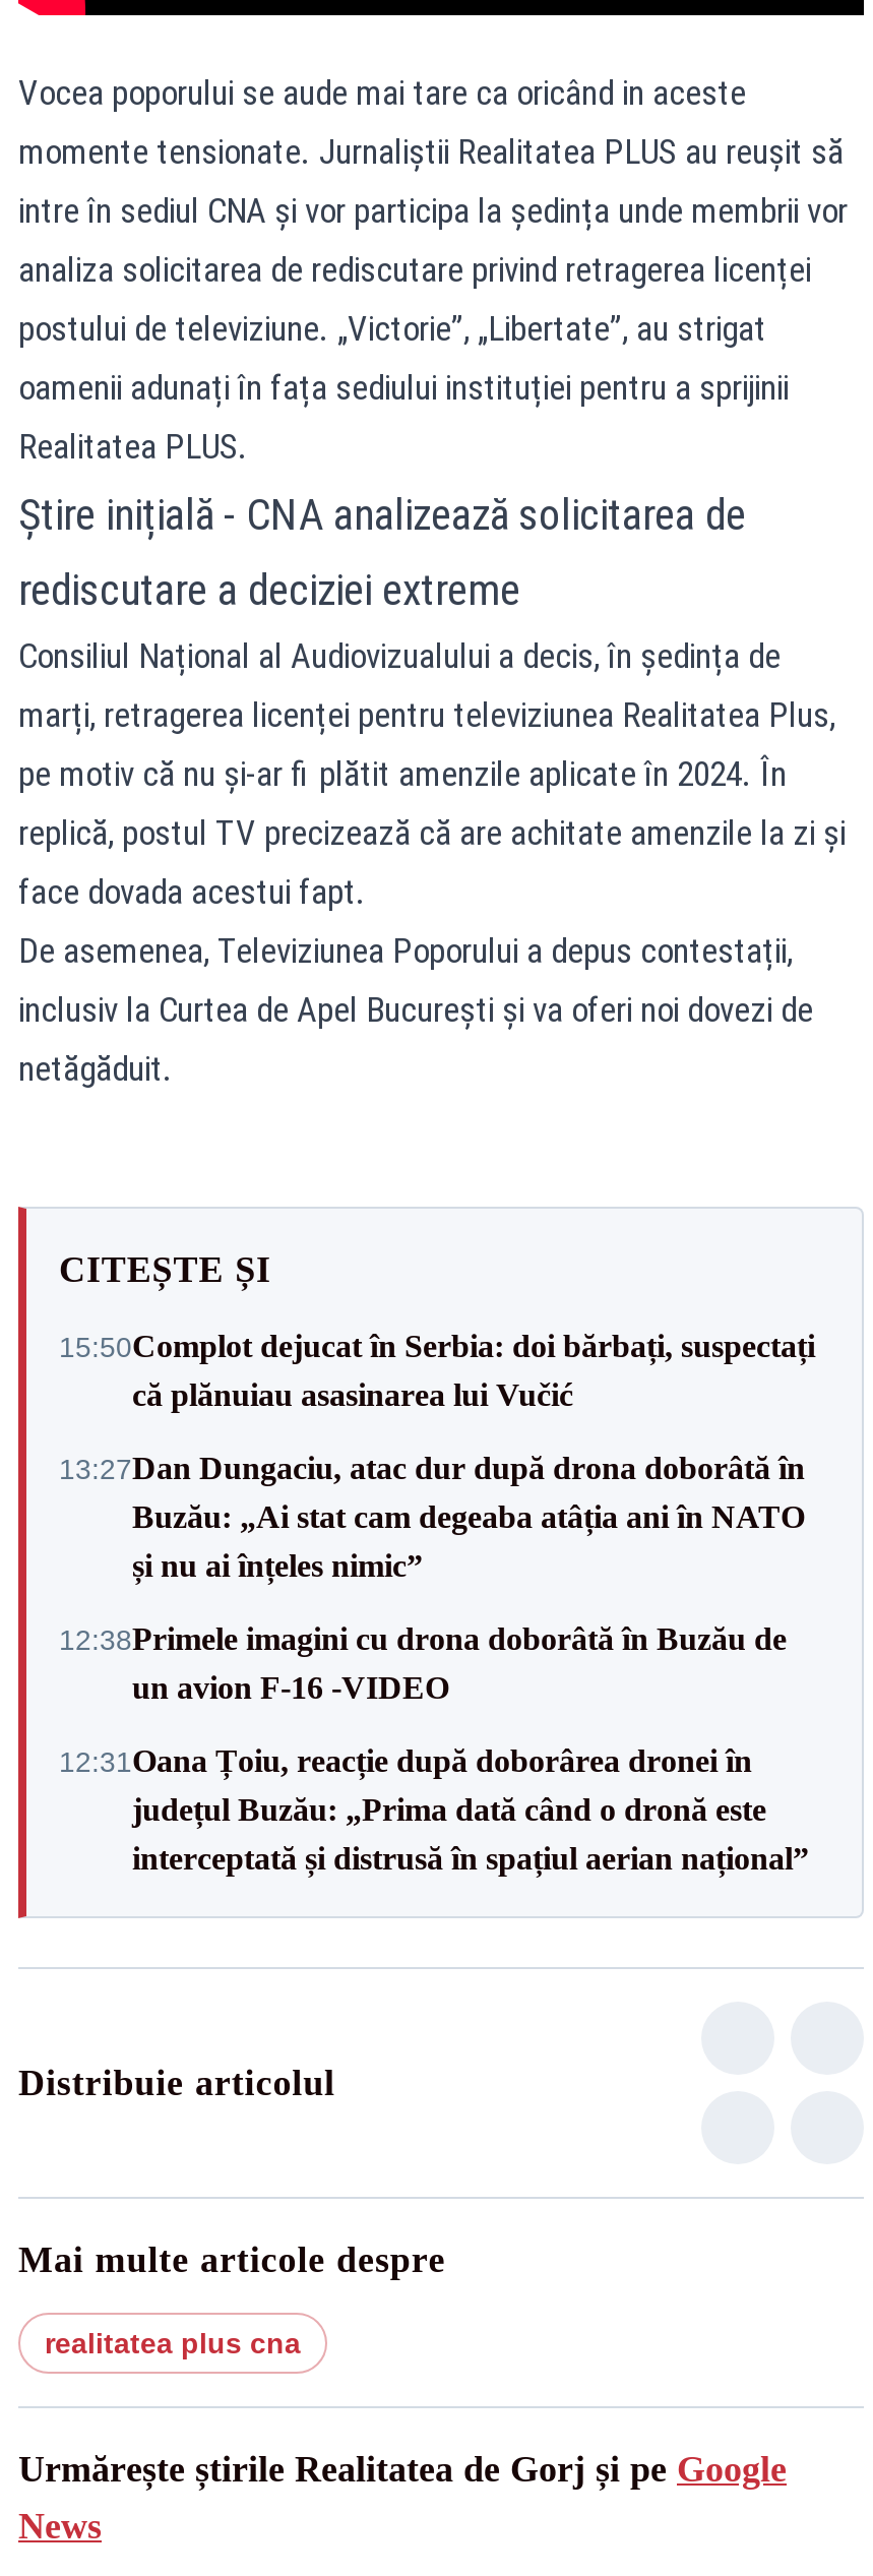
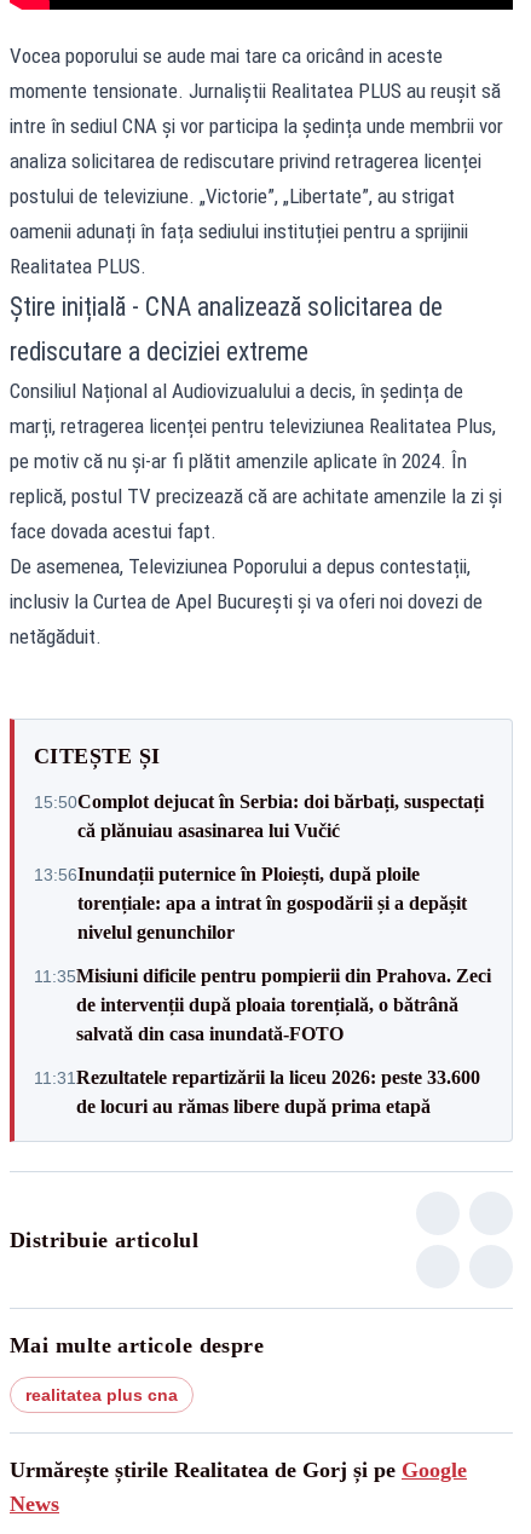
[59,1451,805,1583] 13:27Dan Dungaciu, atac dur după drona doborâtă în | Buzău: „Ai stat cam degeaba atâția ani în NATO | și nu ai înțeles nimic” -> [34,863,467,942] 13:56Inundații puternice în Ploiești, după ploile | torențiale: apa a intrat în gospodării și a depășit | nivelul genunchilor
[59,1621,787,1705] 12:38Primele imagini cu drona doborâtă în Buzău de | un avion F-16 -VIDEO -> [34,965,491,1043] 11:35Misiuni dificile pentru pompierii din Prahova. Zeci | de intervenții după ploaia torențială, o bătrână | salvată din casa inundată-FOTO
[59,1743,809,1876] 12:31Oana Țoiu, reacție după doborârea dronei în | județul Buzău: „Prima dată când o dronă este | interceptată și distrusă în spațiul aerian național” -> [34,1066,480,1116] 11:31 Rezultatele repartizării la liceu 2026: peste 33.600 | de locuri au rămas libere după prima etapă

